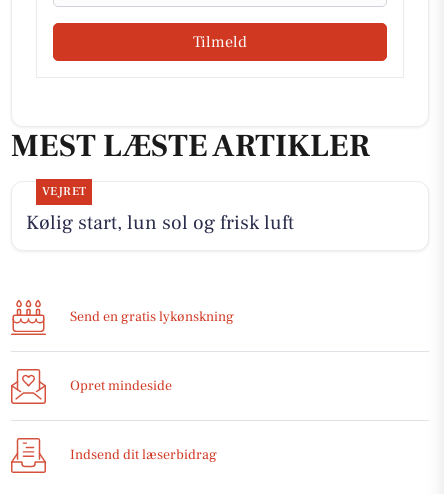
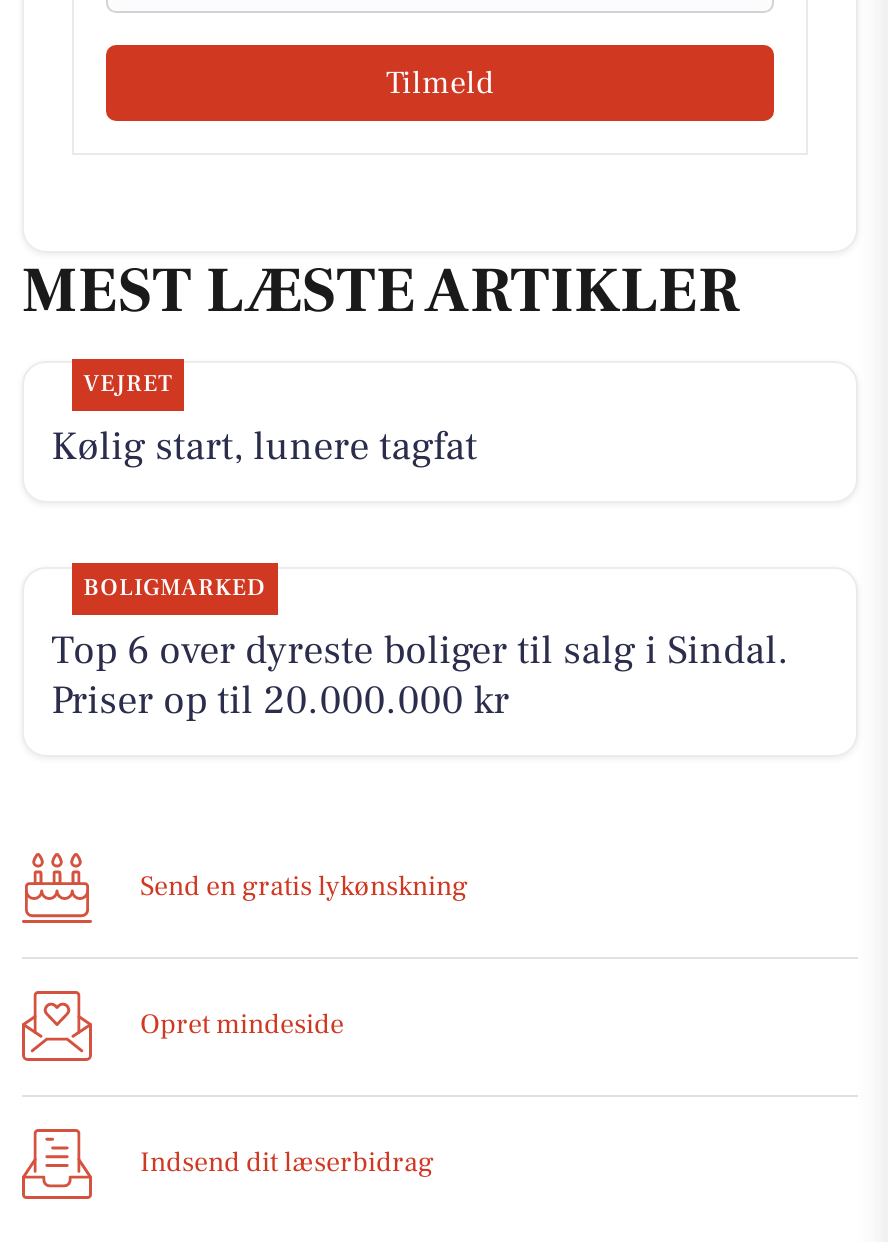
[26,210,294,236] Kølig start, lun sol og frisk luft -> [51,421,789,727] Kølig start, lunere tagfat | BOLIGMARKED | Top 6 over dyreste boliger til salg i Sindal. | Priser op til 20.000.000 kr

